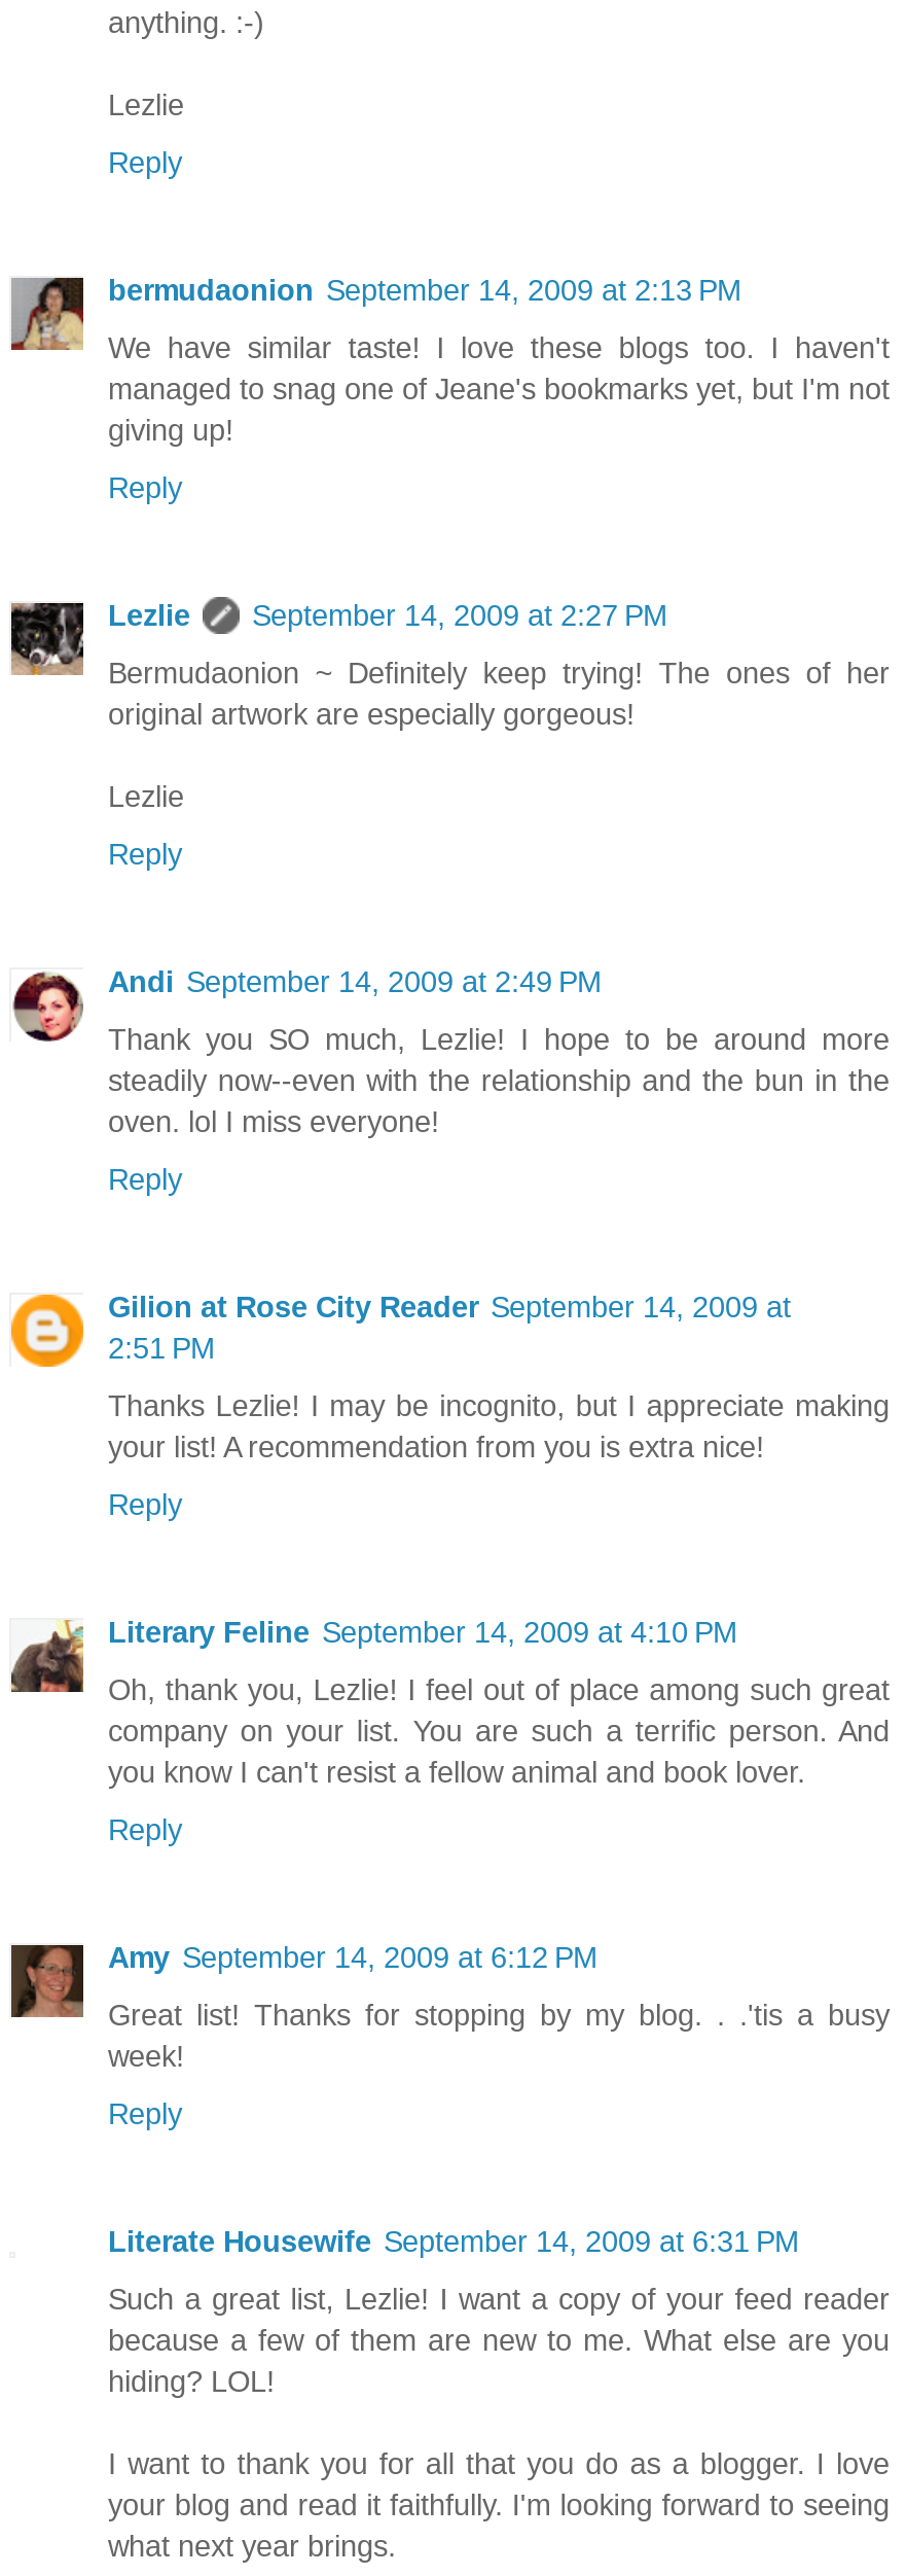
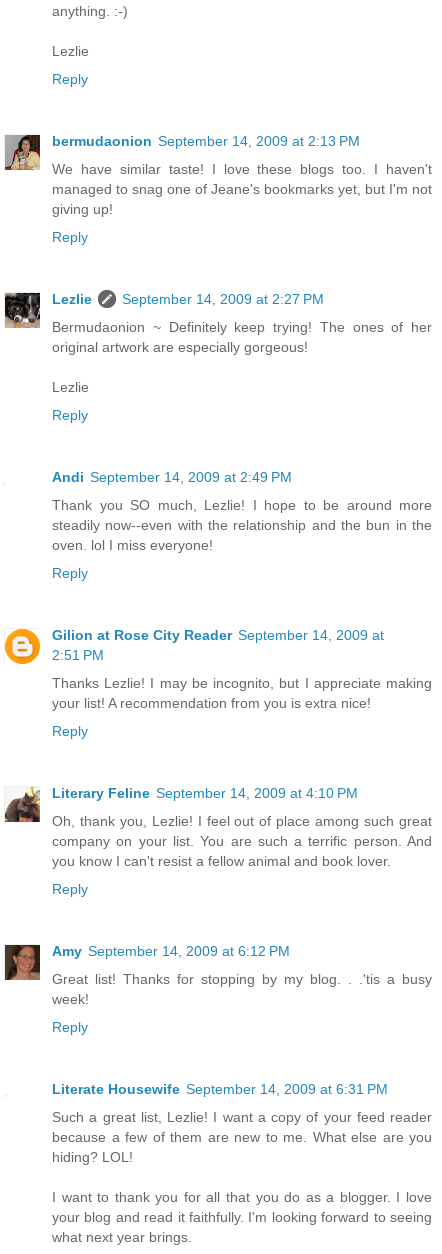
[9,969,85,1044] [image] -> none

